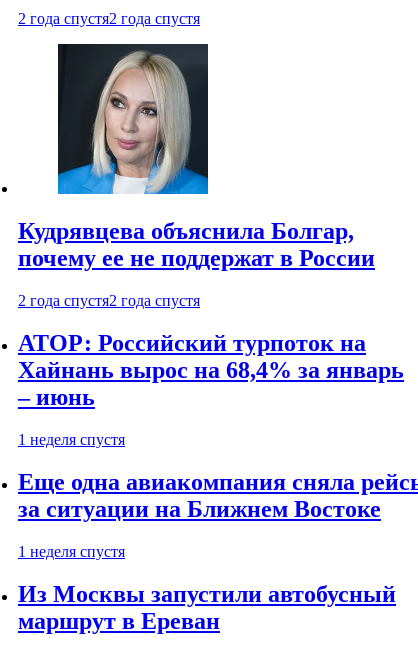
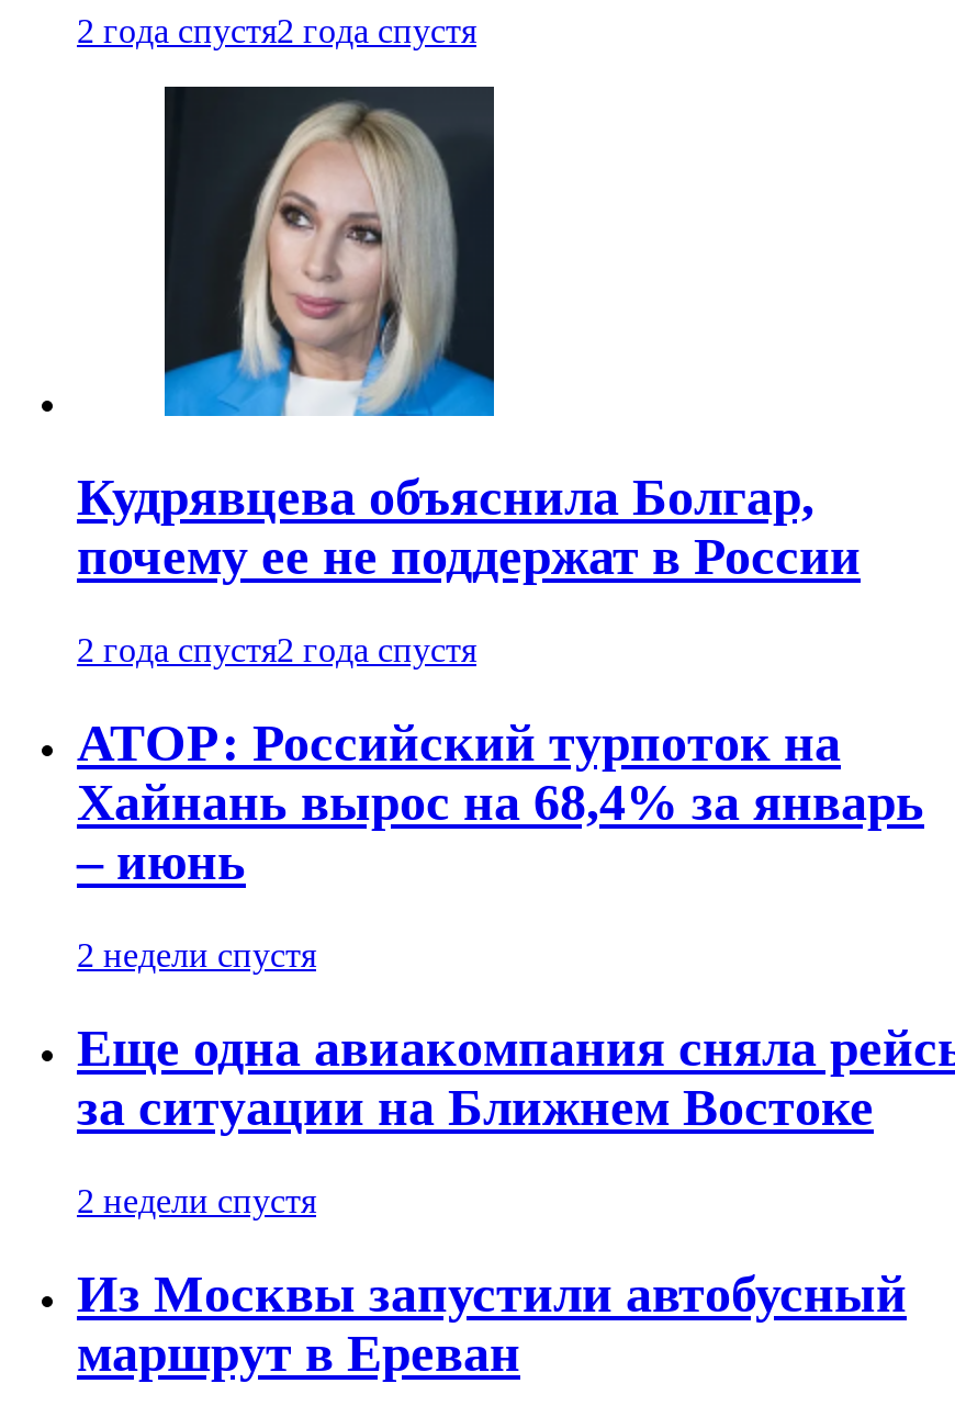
[18,431,125,448] 1 неделя спустя -> [77,936,316,973] 2 недели спустя
[18,543,125,560] 1 неделя спустя -> [77,1182,316,1219] 2 недели спустя

